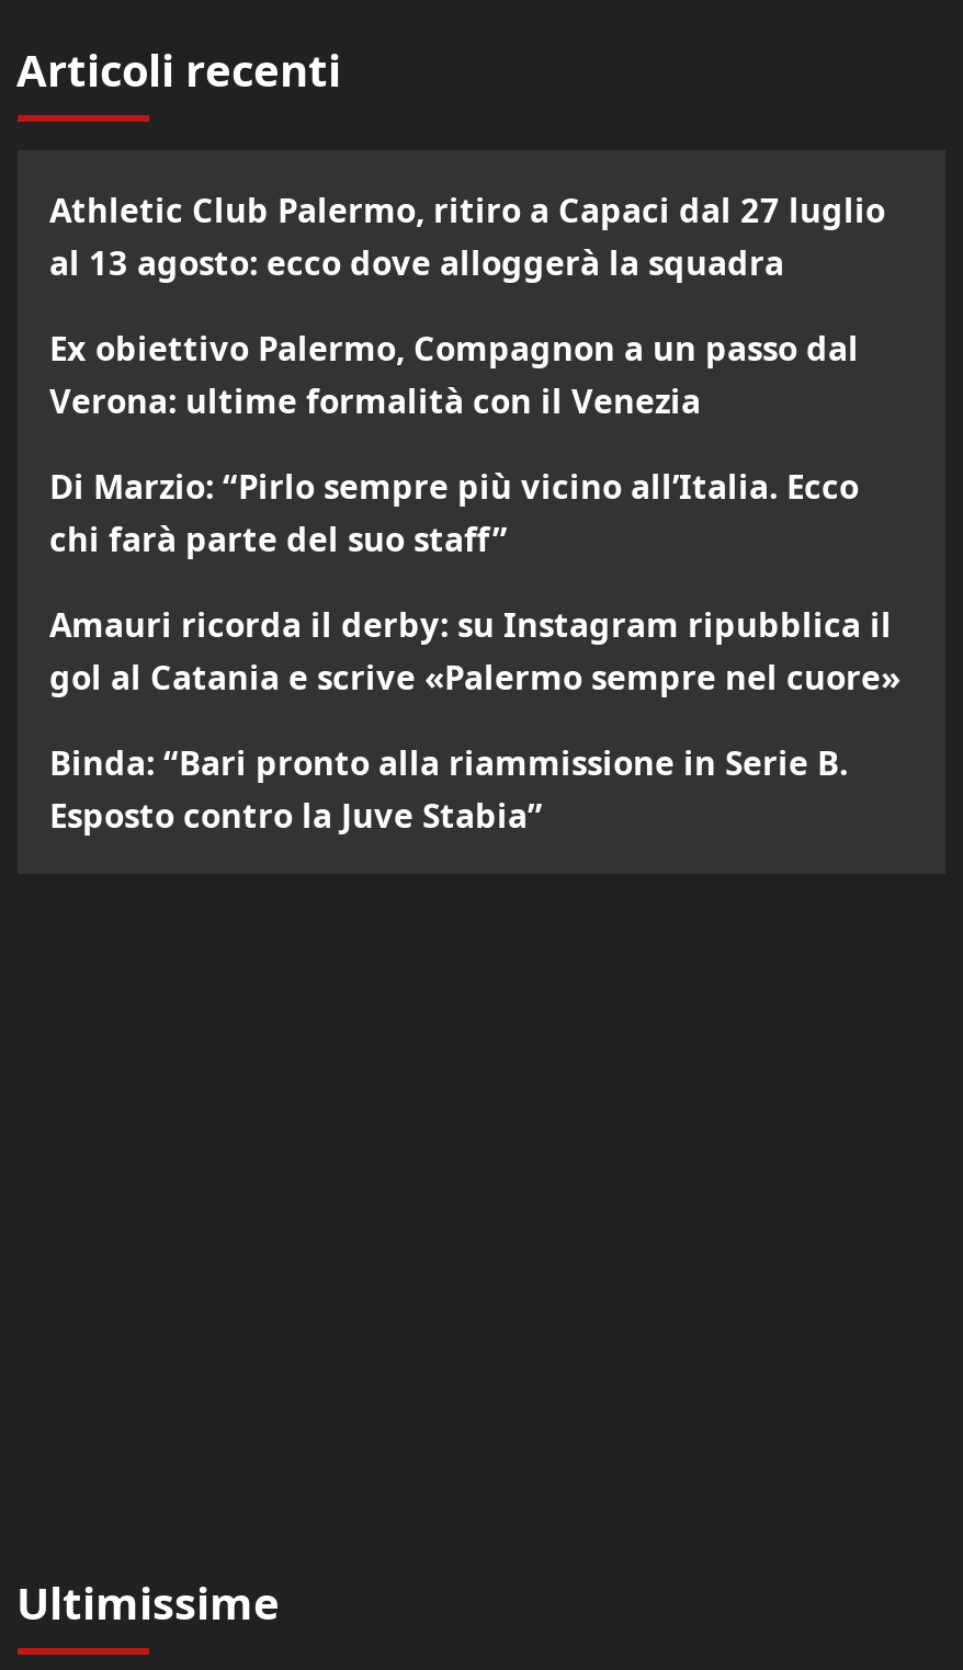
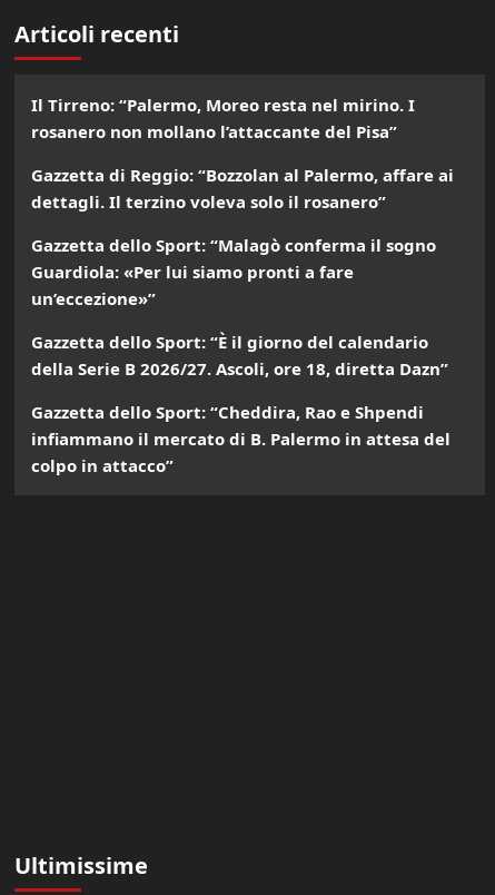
[49,188,885,284] Athletic Club Palermo, ritiro a Capaci dal 27 luglio | al 13 agosto: ecco dove alloggerà la squadra -> [31,94,414,143] Il Tirreno: “Palermo, Moreo resta nel mirino. I | rosanero non mollano l’attaccante del Pisa”
[49,326,859,422] Ex obiettivo Palermo, Compagnon a un passo dal | Verona: ultime formalità con il Venezia -> [31,164,453,213] Gazzetta di Reggio: “Bozzolan al Palermo, affare ai | dettagli. Il terzino voleva solo il rosanero”
[49,464,859,561] Di Marzio: “Pirlo sempre più vicino all’Italia. Ecco | chi farà parte del suo staff” -> [31,234,435,310] Gazzetta dello Sport: “Malagò conferma il sogno | Guardiola: «Per lui siamo pronti a fare | un’eccezione»”
[49,602,900,699] Amauri ricorda il derby: su Instagram ripubblica il | gol al Catania e scrive «Palermo sempre nel cuore» -> [31,331,448,380] Gazzetta dello Sport: “È il giorno del calendario | della Serie B 2026/27. Ascoli, ore 18, diretta Dazn”
[49,740,848,837] Binda: “Bari pronto alla riammissione in Serie B. | Esposto contro la Juve Stabia” -> [31,401,450,477] Gazzetta dello Sport: “Cheddira, Rao e Shpendi | infiammano il mercato di B. Palermo in attesa del | colpo in attacco”

